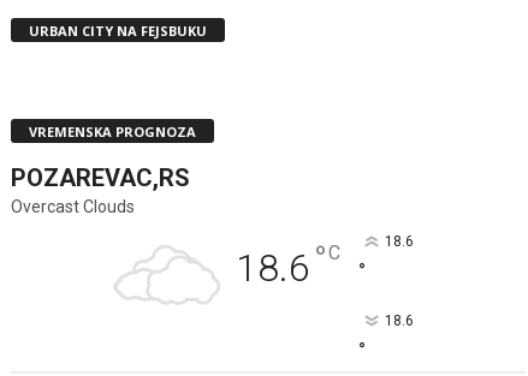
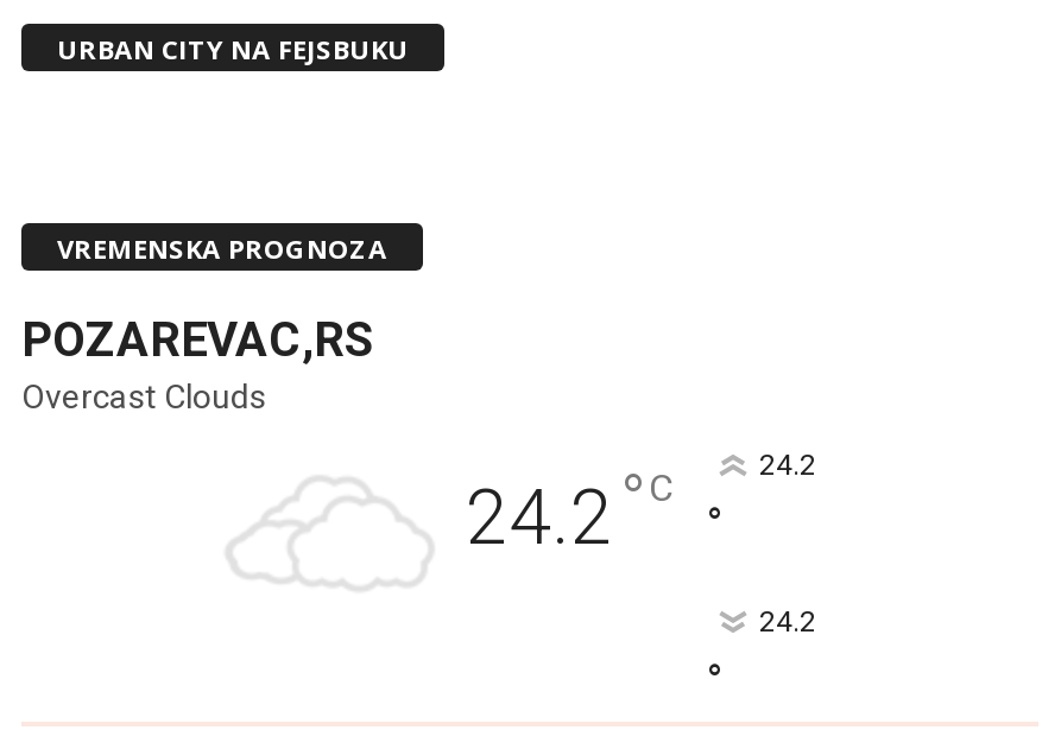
[236,237,340,290] 18.6 ° C -> [466,459,672,563] 24.2 ° C
[384,233,413,250] 18.6 -> [759,449,816,482] 24.2
[384,312,413,329] 18.6 -> [759,606,816,639] 24.2

